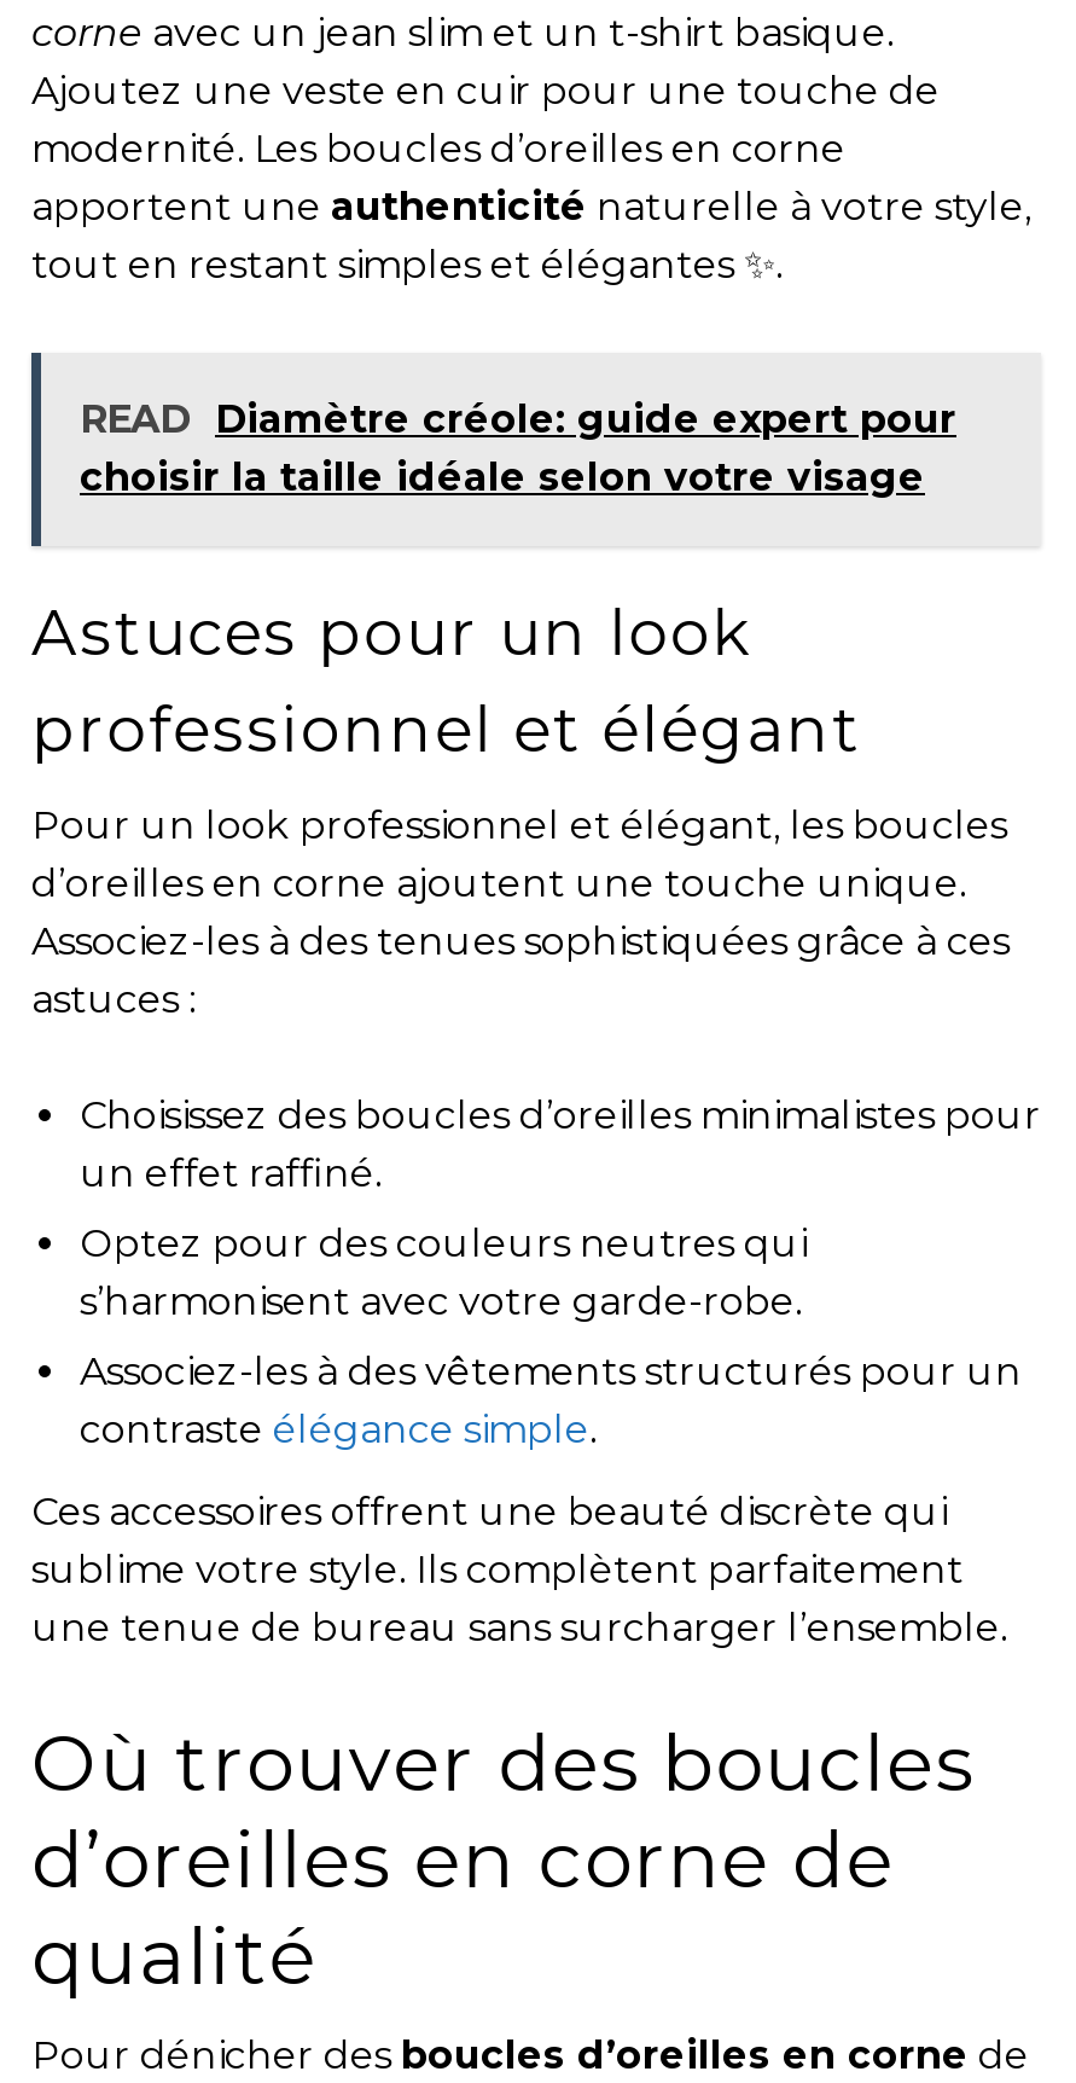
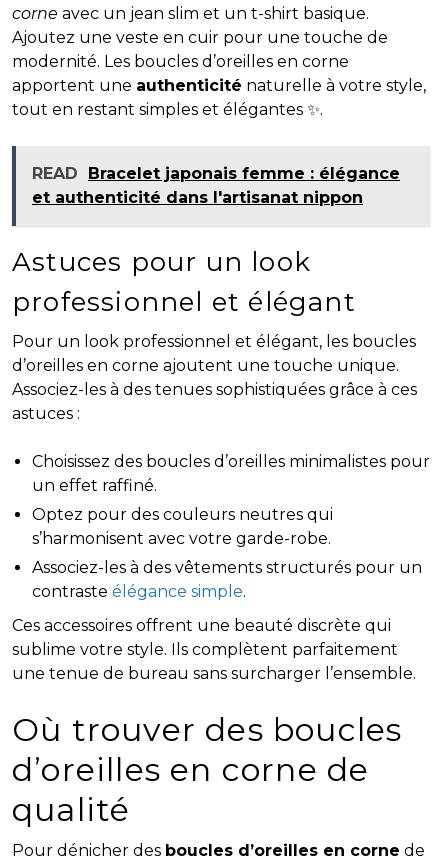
[80,396,956,500] READ Diamètre créole: guide expert pour | choisir la taille idéale selon votre visage -> [32,164,400,207] READ Bracelet japonais femme : élégance | et authenticité dans l'artisanat nippon

